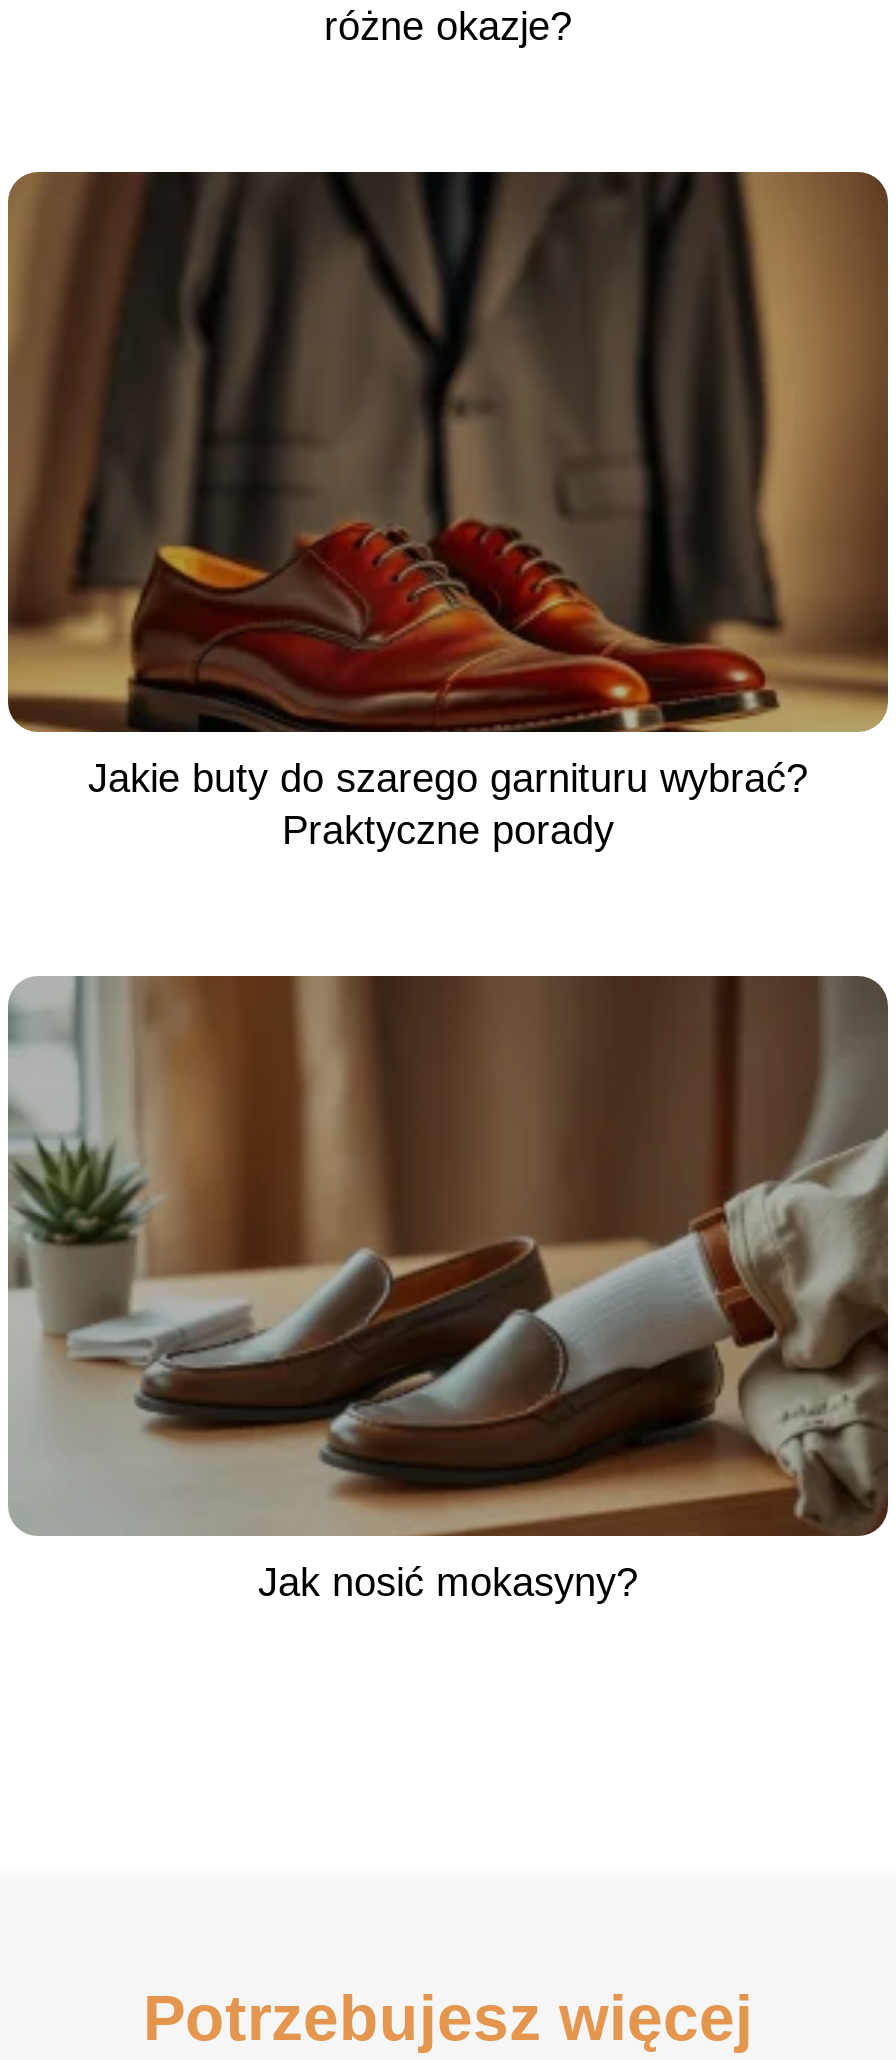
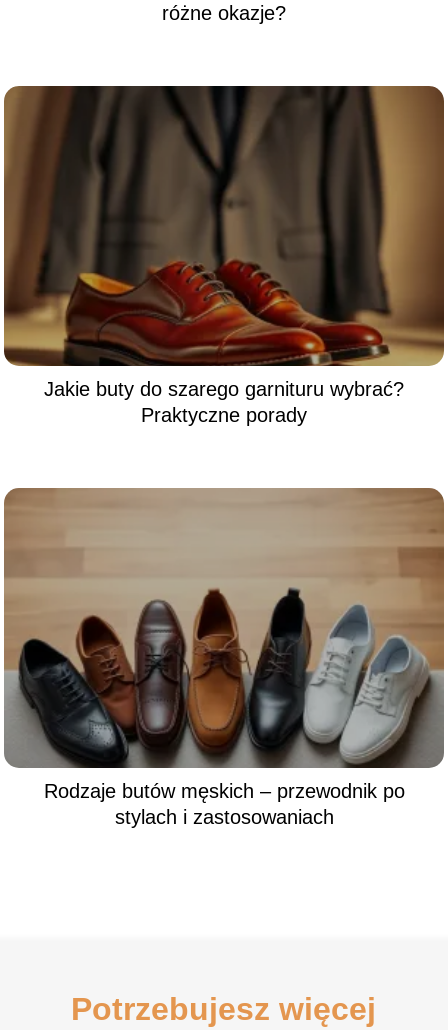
[8,974,890,1605] [image] | Jak nosić mokasyny? -> [4,487,445,828] [image] | Rodzaje butów męskich – przewodnik po | stylach i zastosowaniach

